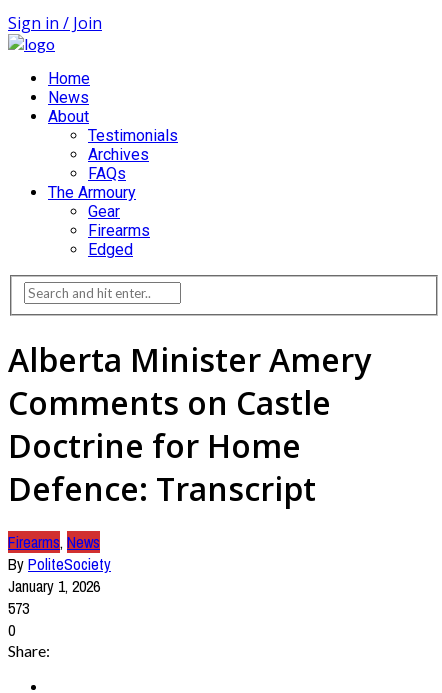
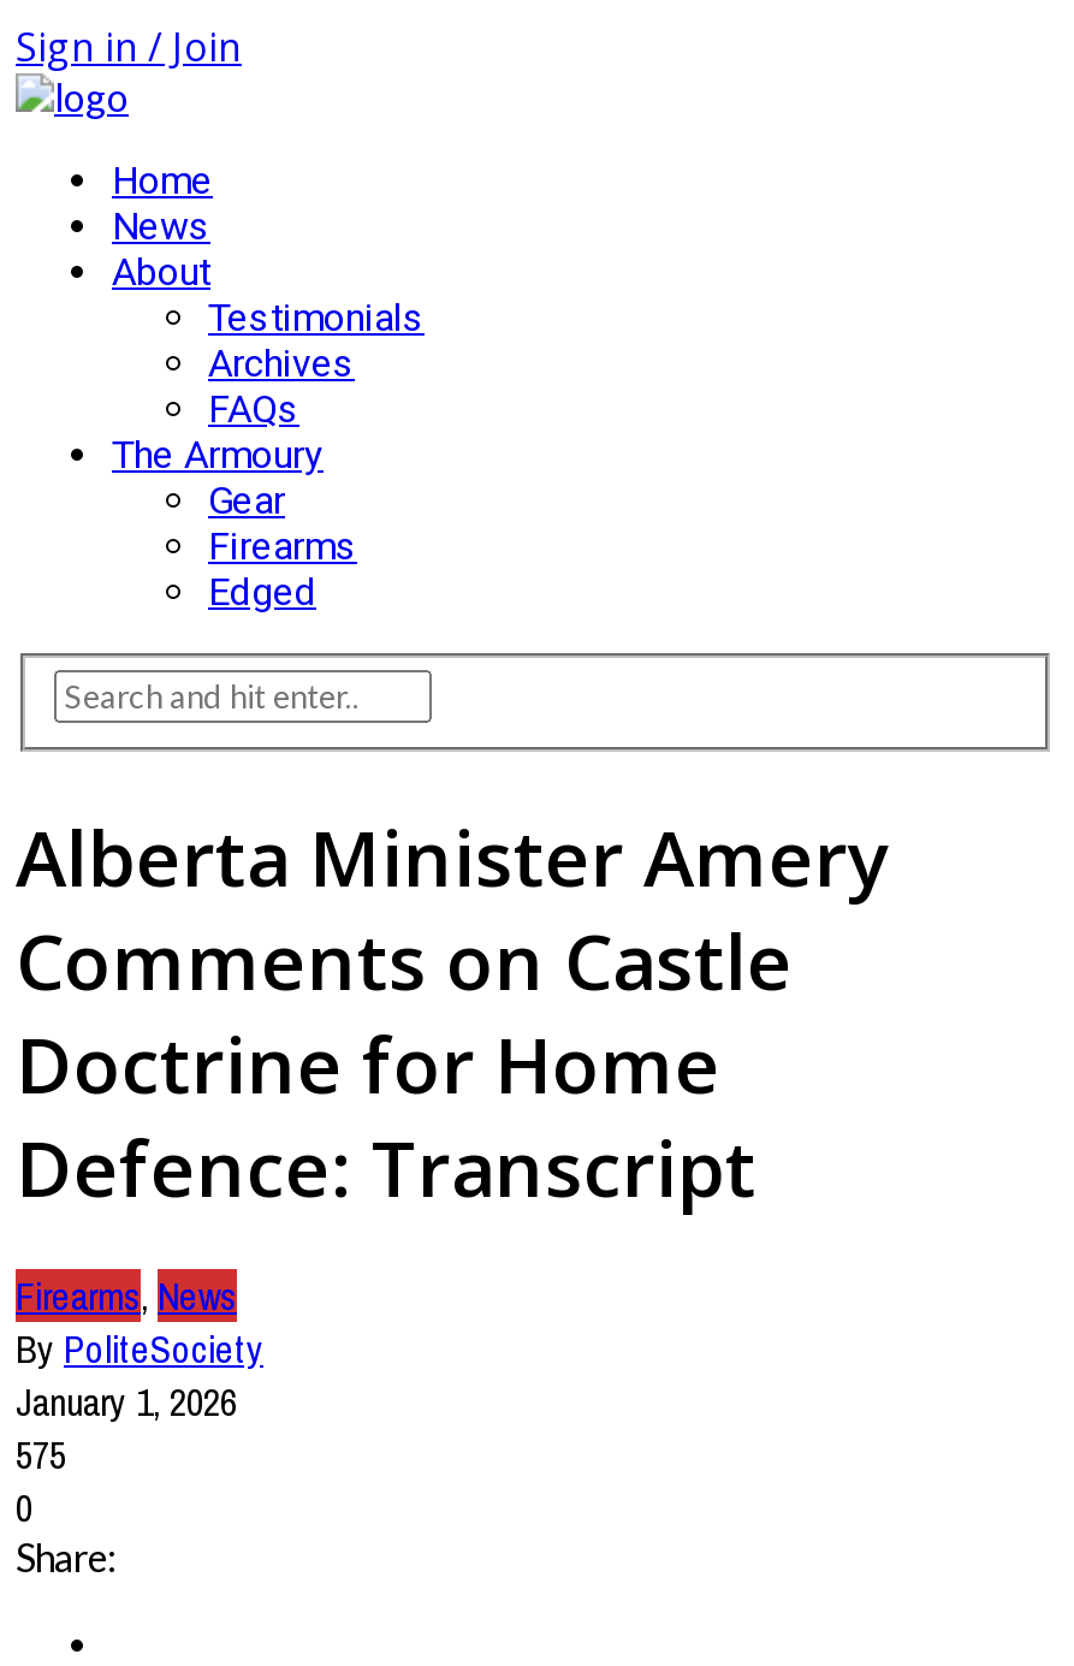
[8,597,29,619] 573 -> [16,1428,66,1481] 575

